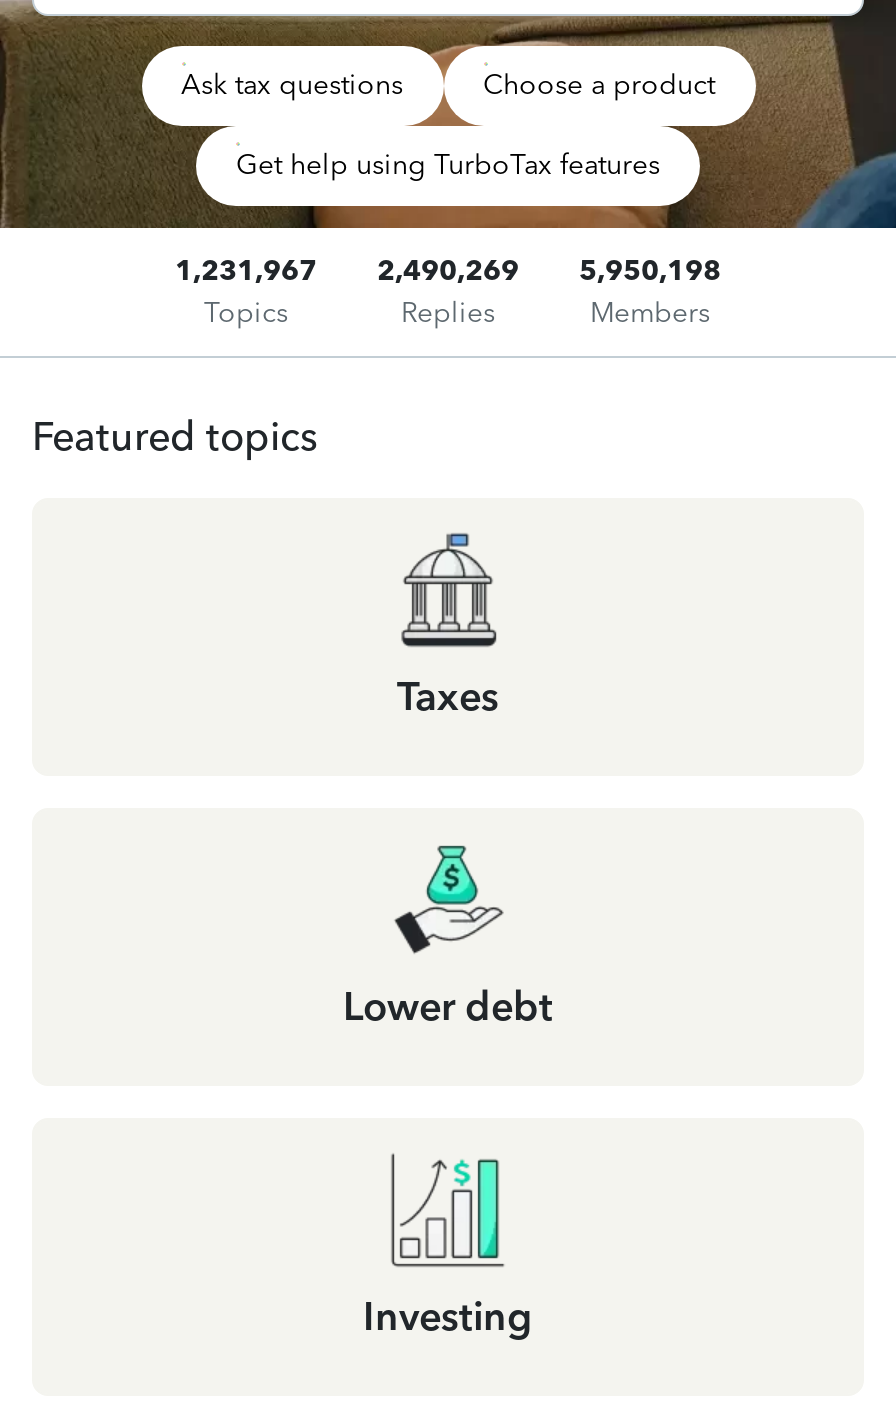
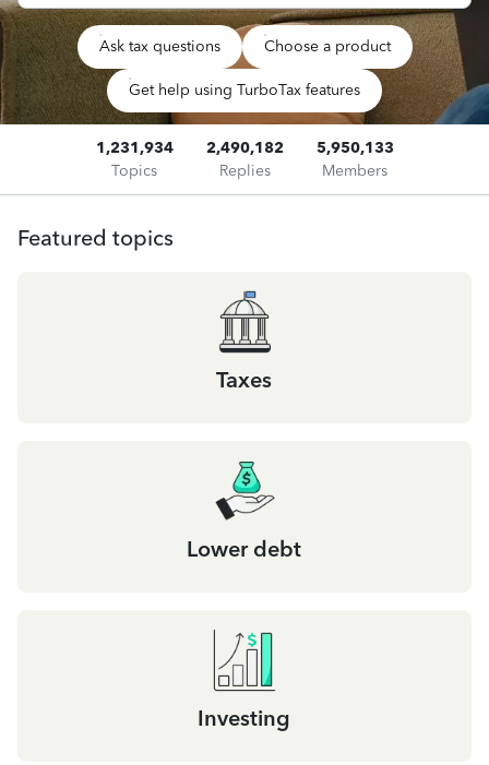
[175,254,317,288] 1,231,967 -> [96,139,173,157] 1,231,934
[377,254,519,288] 2,490,269 -> [206,139,283,157] 2,490,182
[579,254,721,288] 5,950,198 -> [316,139,393,157] 5,950,133

